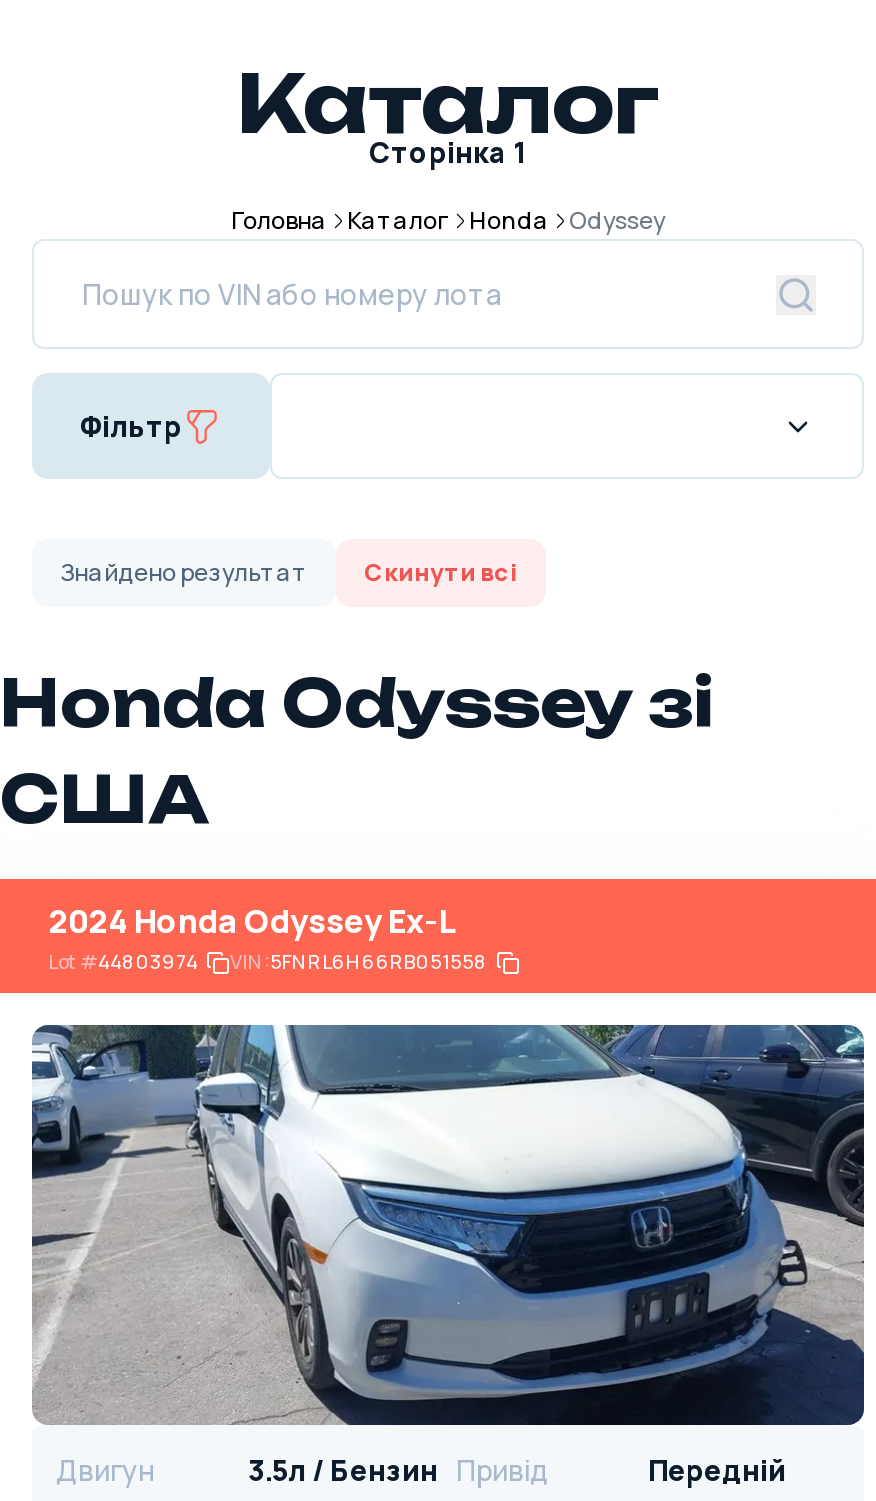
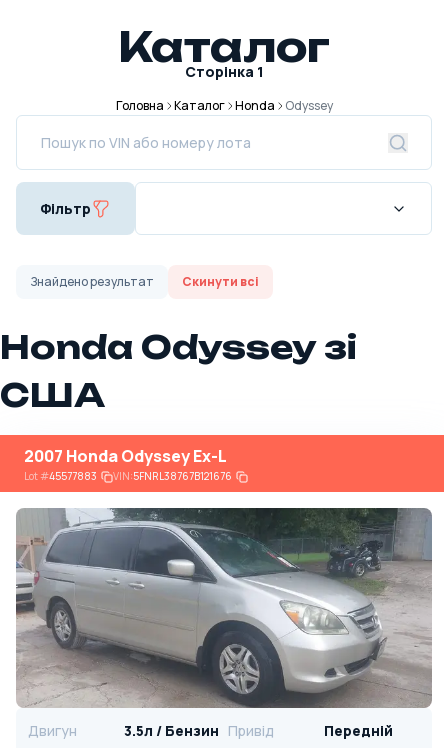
[48,899,456,943] 2024 Honda Odyssey Ex-L -> [24,445,227,467] 2007 Honda Odyssey Ex-L
[48,947,198,975] Lot #44803974 -> [24,469,97,483] Lot #45577883
[230,947,488,975] VIN: 5FNRL6H66RB051558 -> [113,469,232,483] VIN: 5FNRL38767B121676
[30,1023,866,1427] [image] -> [15,507,432,709] [image]

